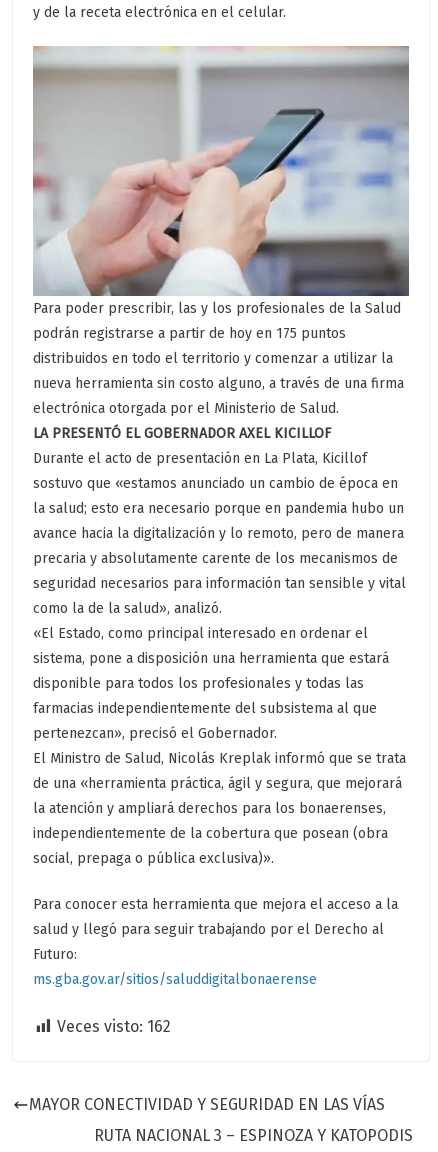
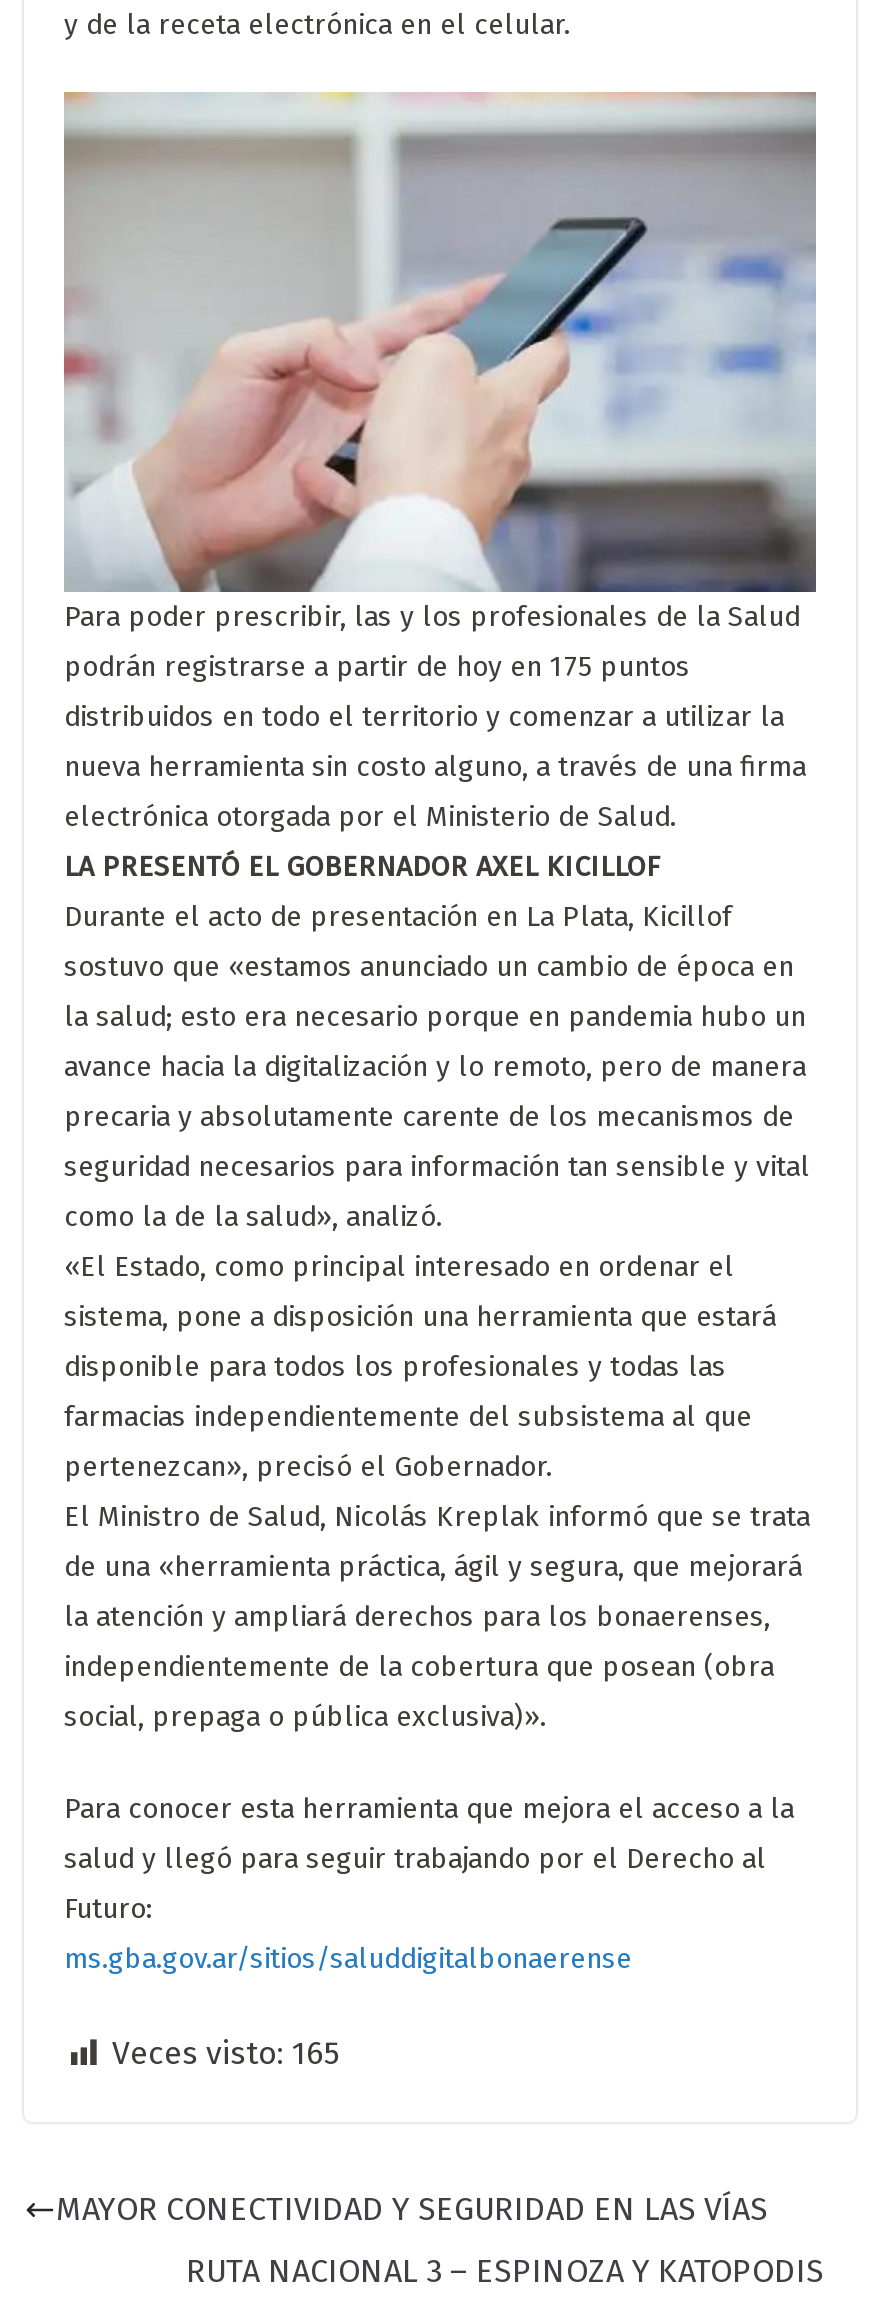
[57,1017,171,1036] Veces visto: 162 -> [112,2035,340,2073] Veces visto: 165

